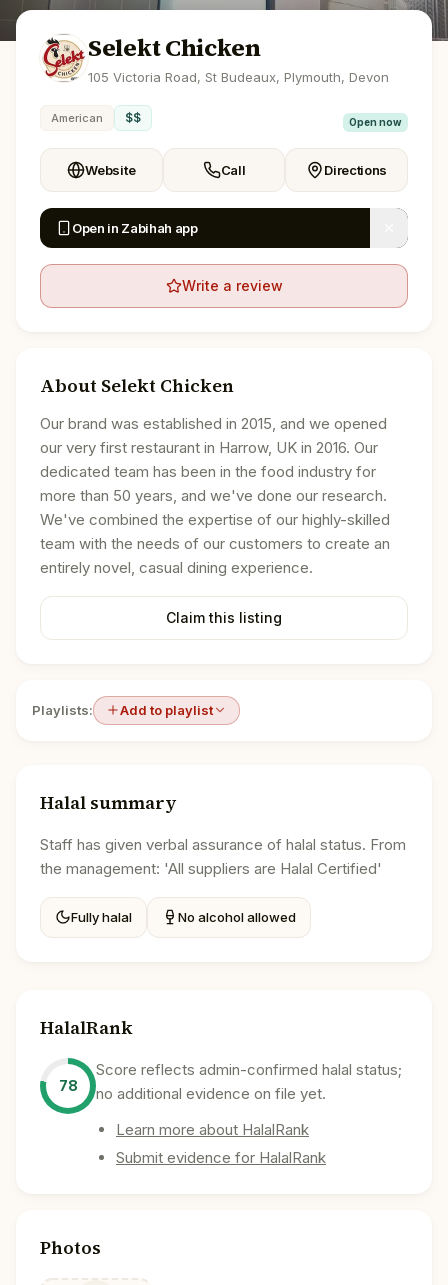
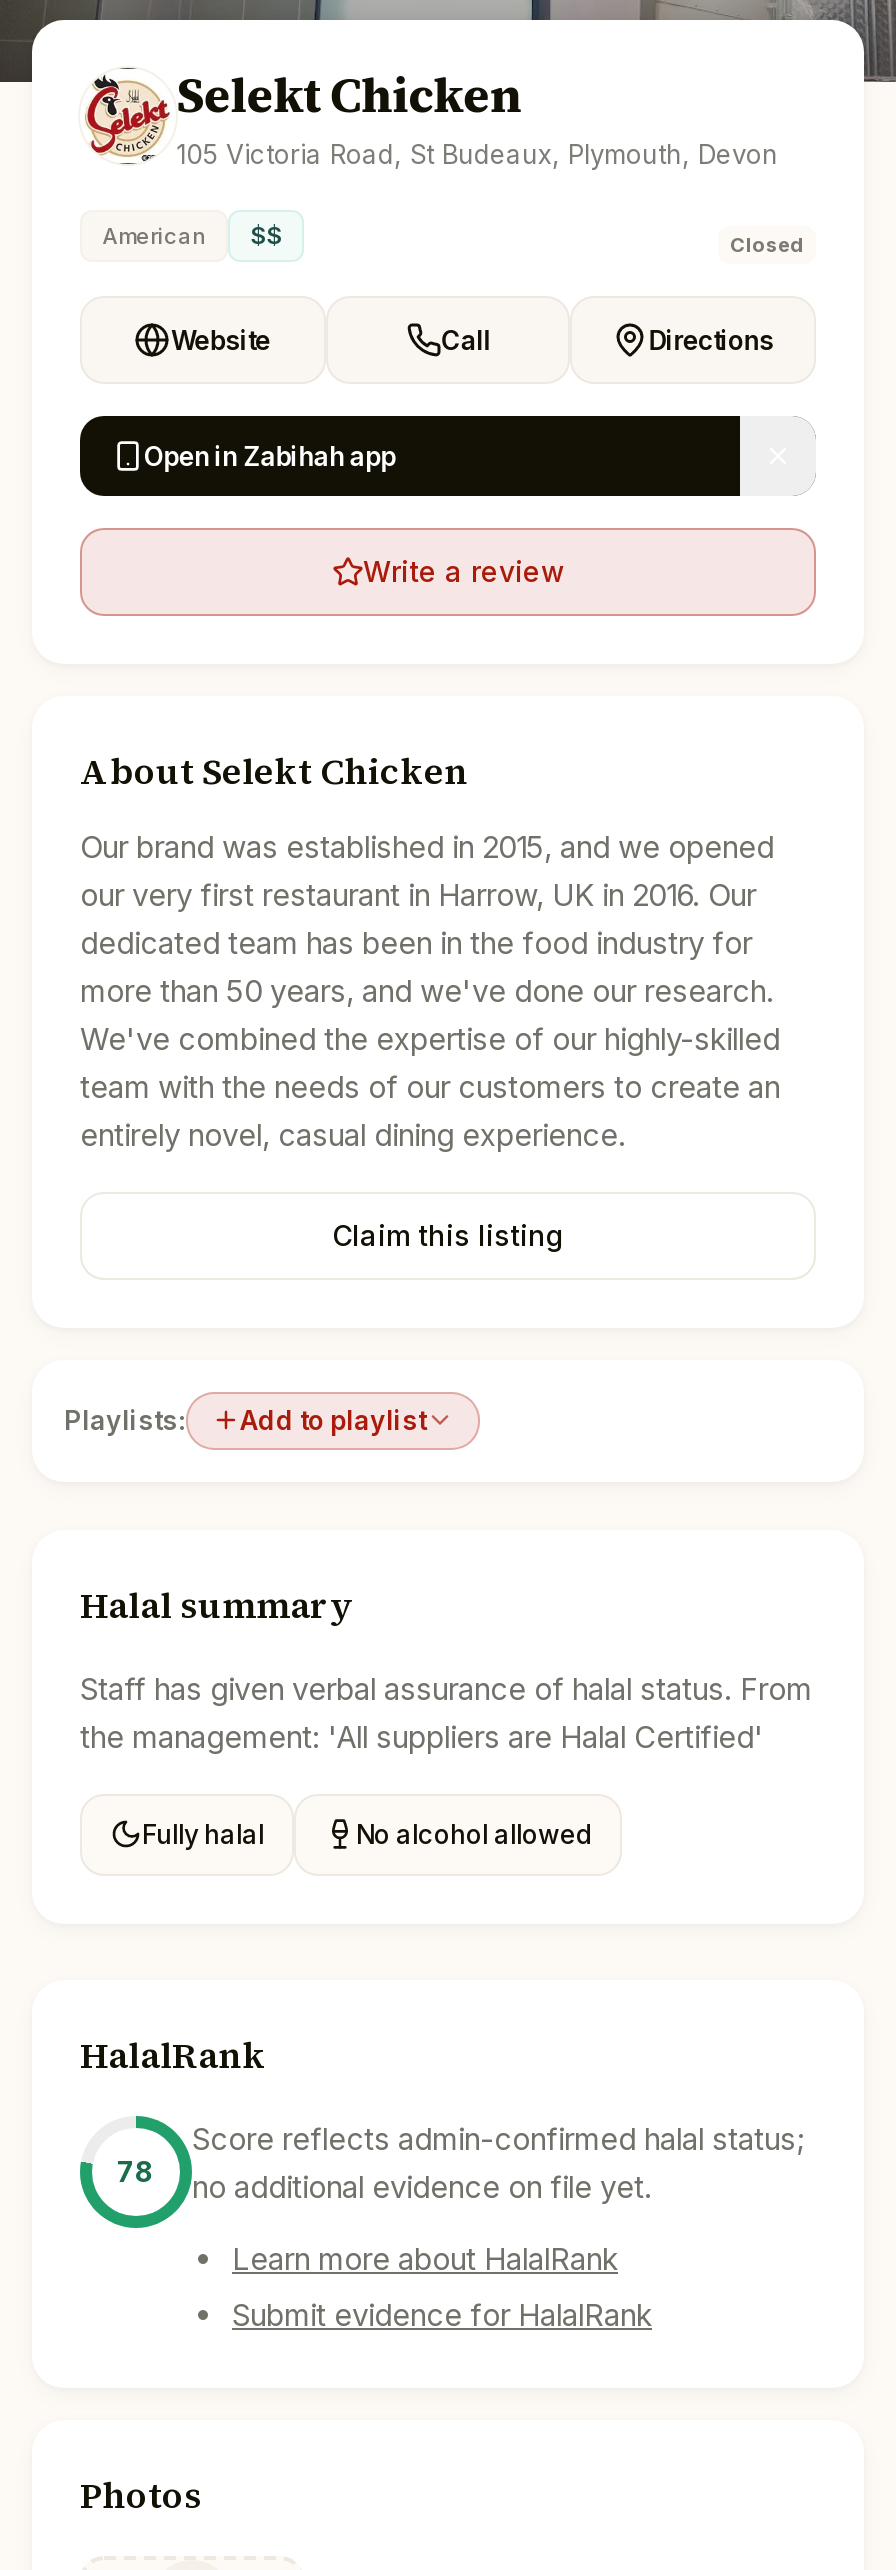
[349,115,402,127] Open now -> [730,231,804,255] Closed

